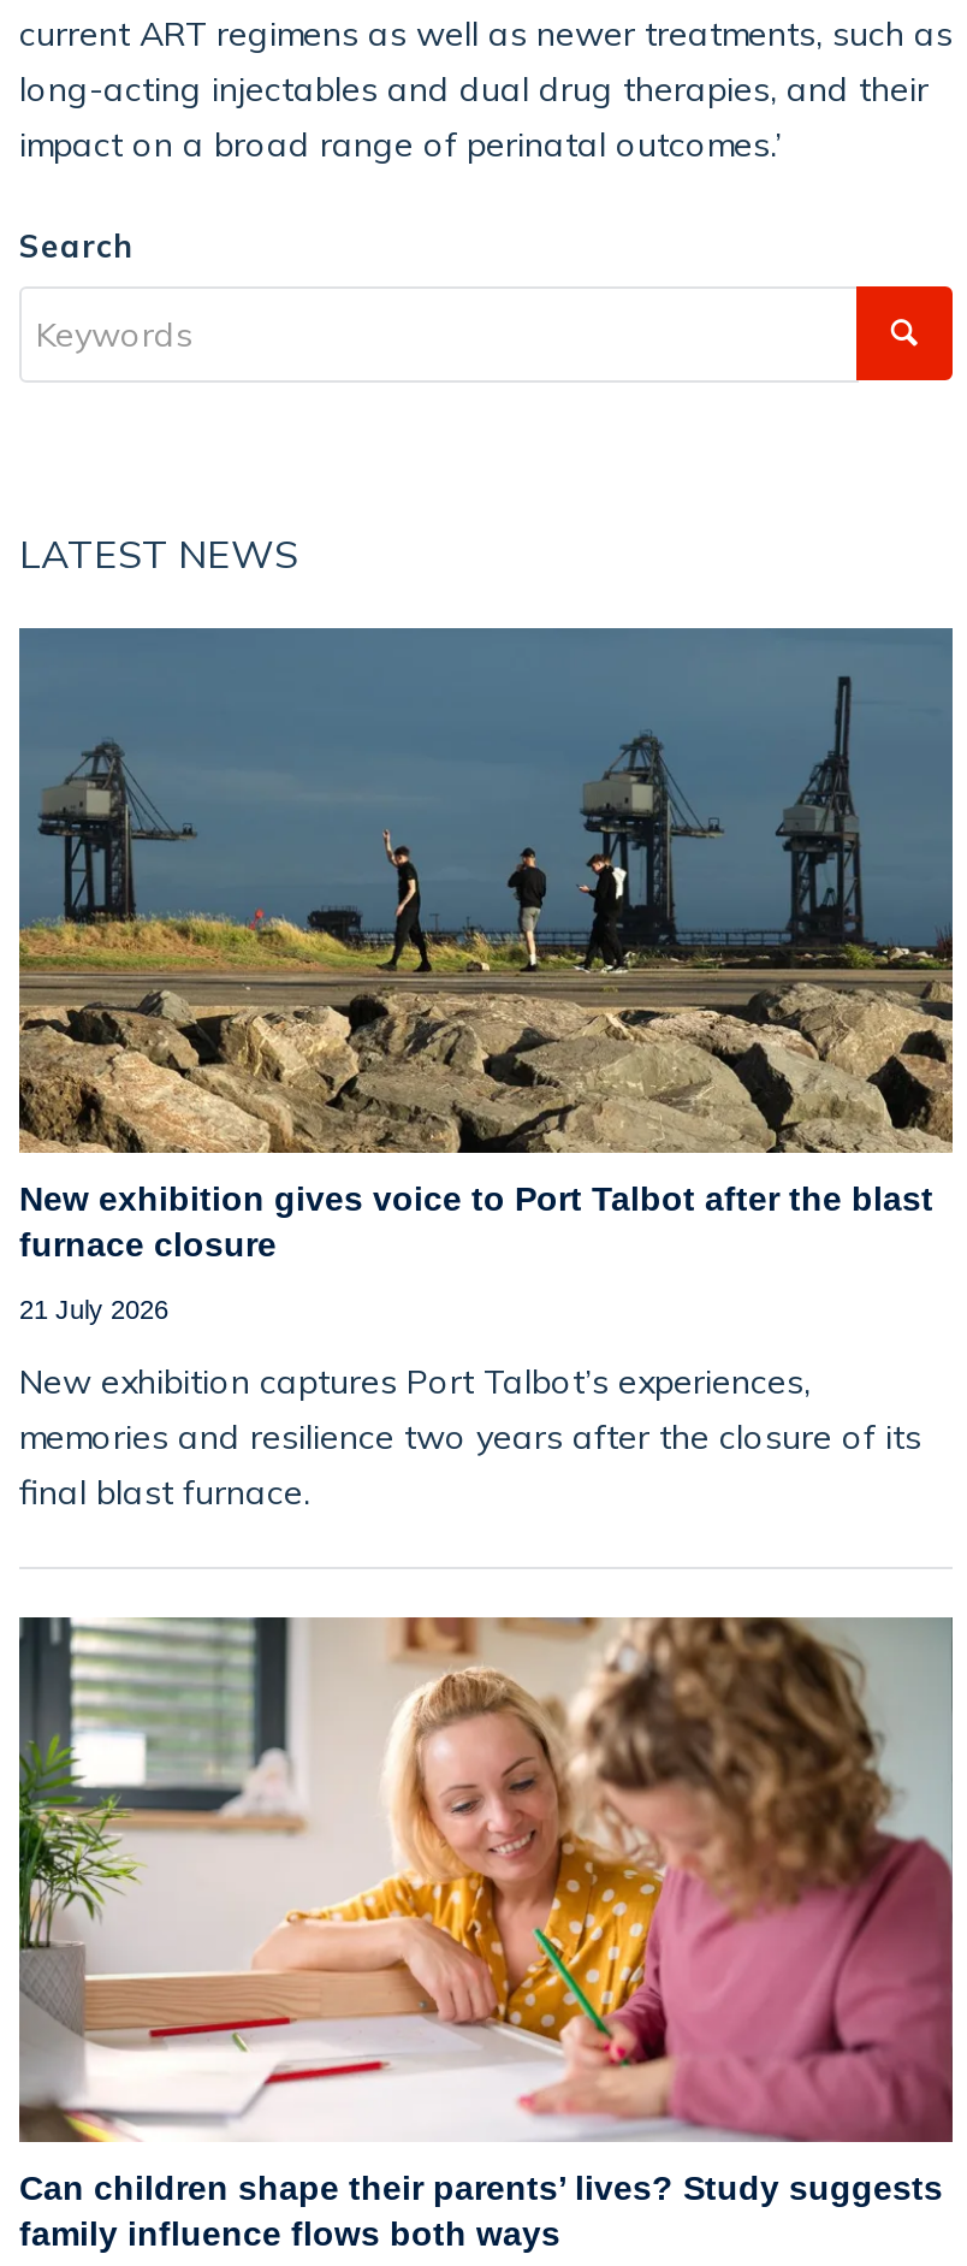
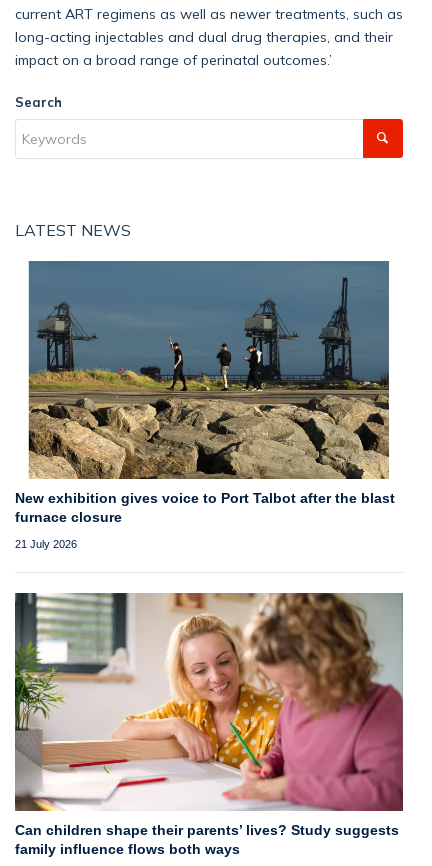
[17,626,955,1155] [image] -> [15,261,403,480] [image]
[19,1360,921,1512] New exhibition captures Port Talbot’s experiences, | memories and resilience two years after the closure of its | final blast furnace. -> none

